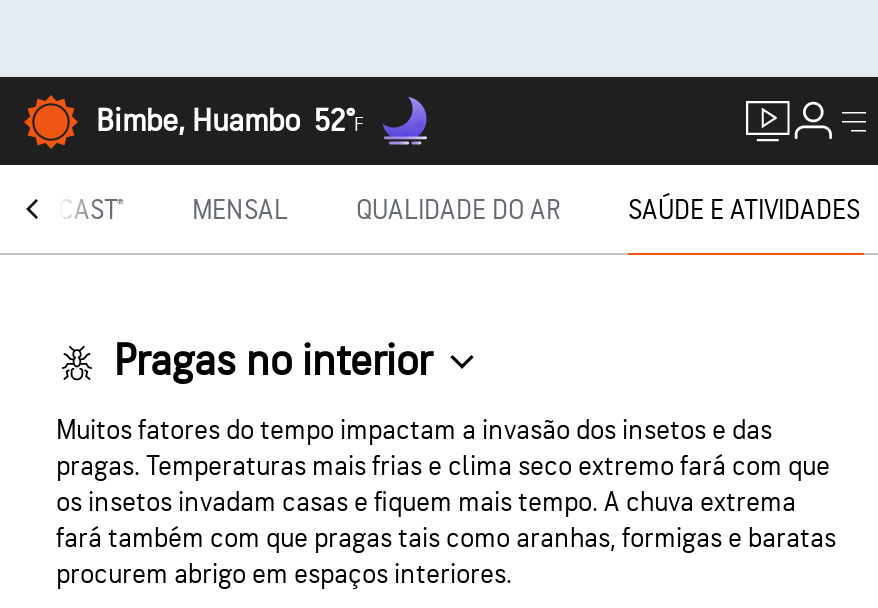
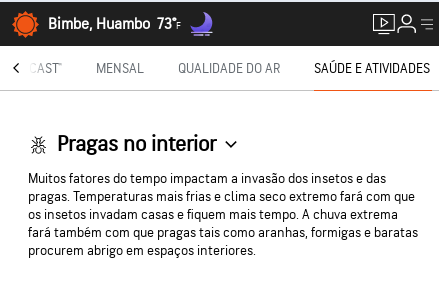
[96,102,364,140] Bimbe, Huambo 52°F -> [48,14,181,33] Bimbe, Huambo 73°F

